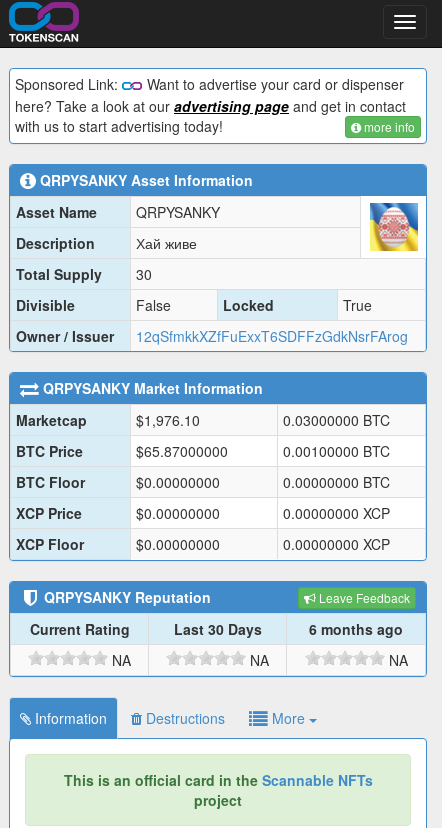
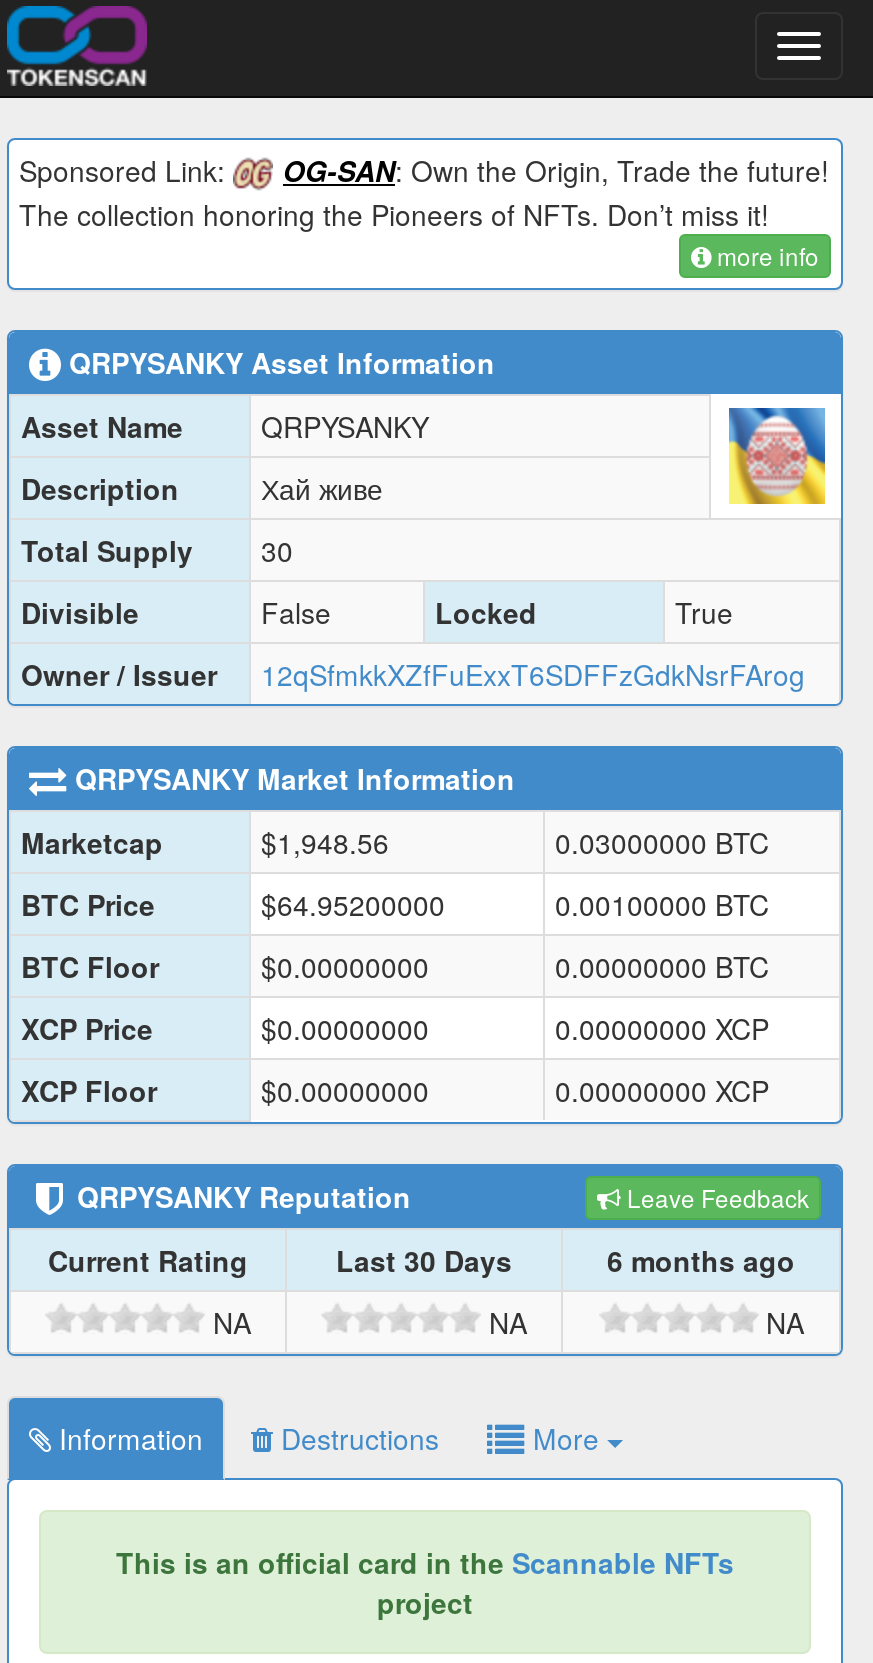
[15,74,406,136] Want to advertise your card or dispenser | here? Take a look at our advertising page and get in contact | with us to start advertising today! -> [19,150,829,235] OG-SAN: Own the Origin, Trade the future! | The collection honoring the Pioneers of NFTs. Don’t miss it!
[136,410,200,430] $1,976.10 -> [261,823,389,863] $1,948.56
[136,441,228,461] $65.87000000 -> [261,885,445,925] $64.95200000

